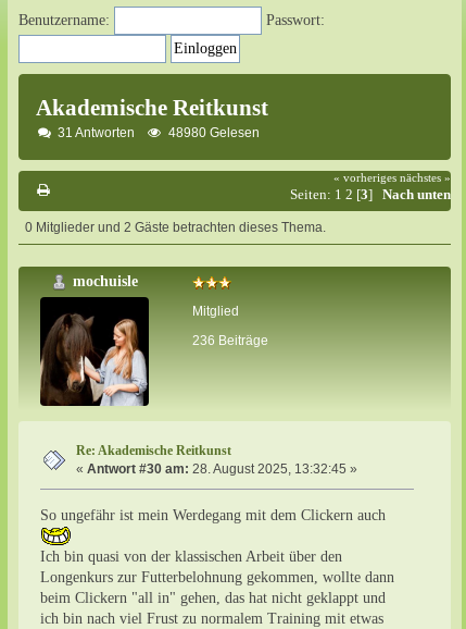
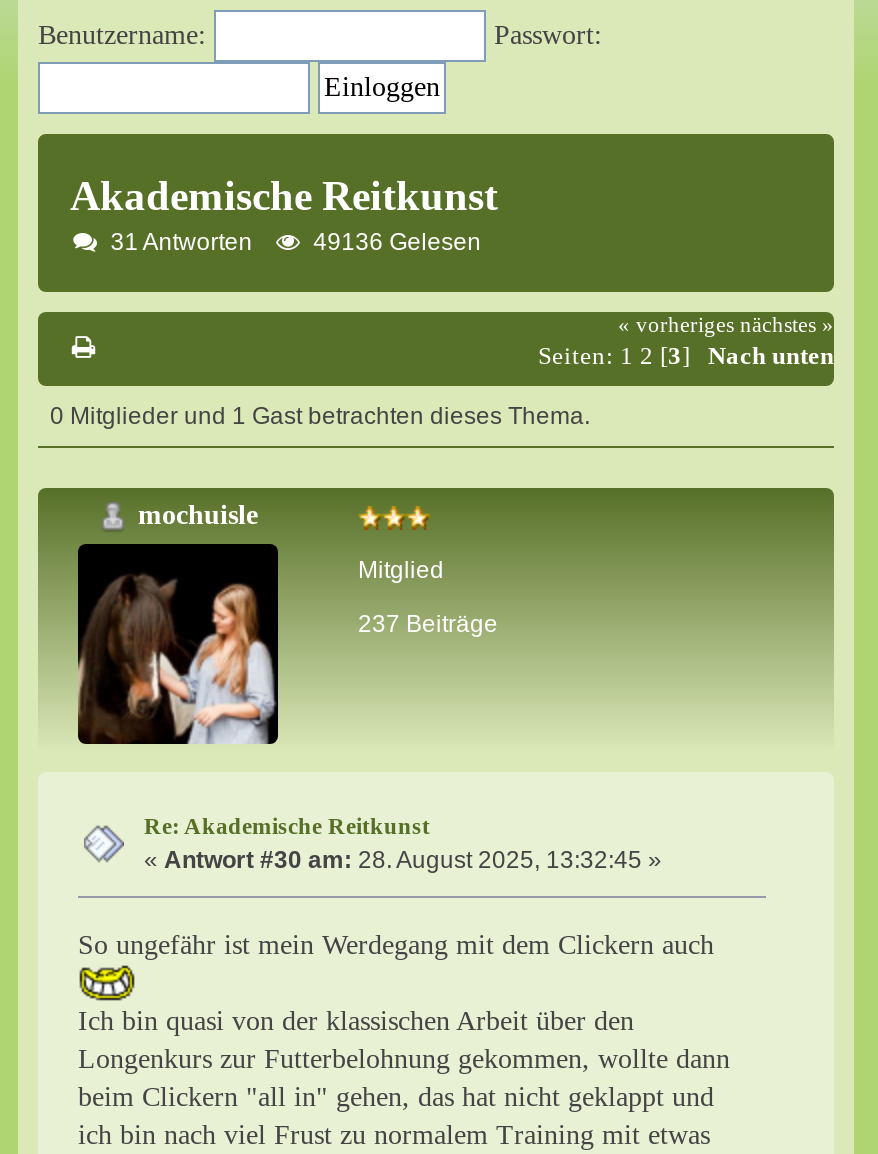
[168,126,259,141] 48980 Gelesen -> [313,229,481,257] 49136 Gelesen
[25,220,326,235] 0 Mitglieder und 2 Gäste betrachten dieses Thema. -> [50,403,590,431] 0 Mitglieder und 1 Gast betrachten dieses Thema.
[192,333,268,348] 236 Beiträge -> [358,610,498,638] 237 Beiträge

